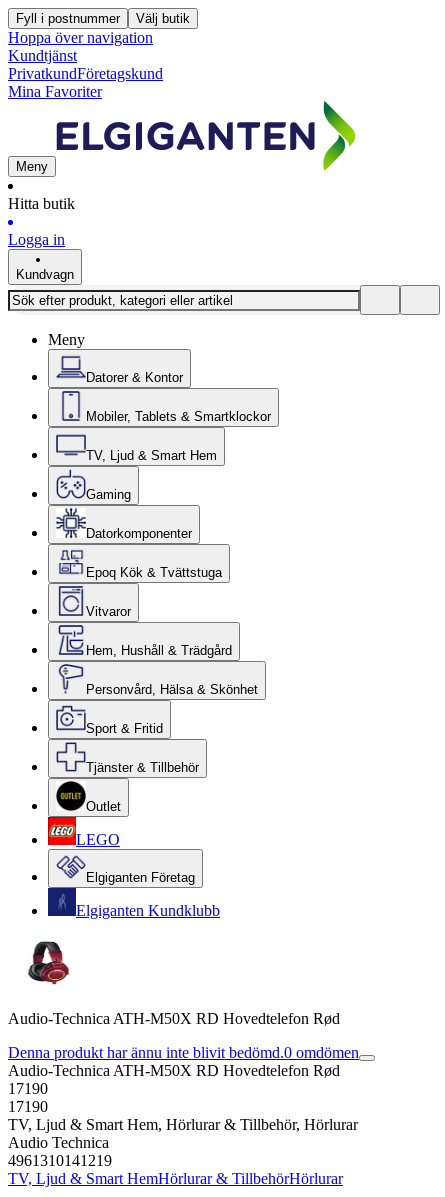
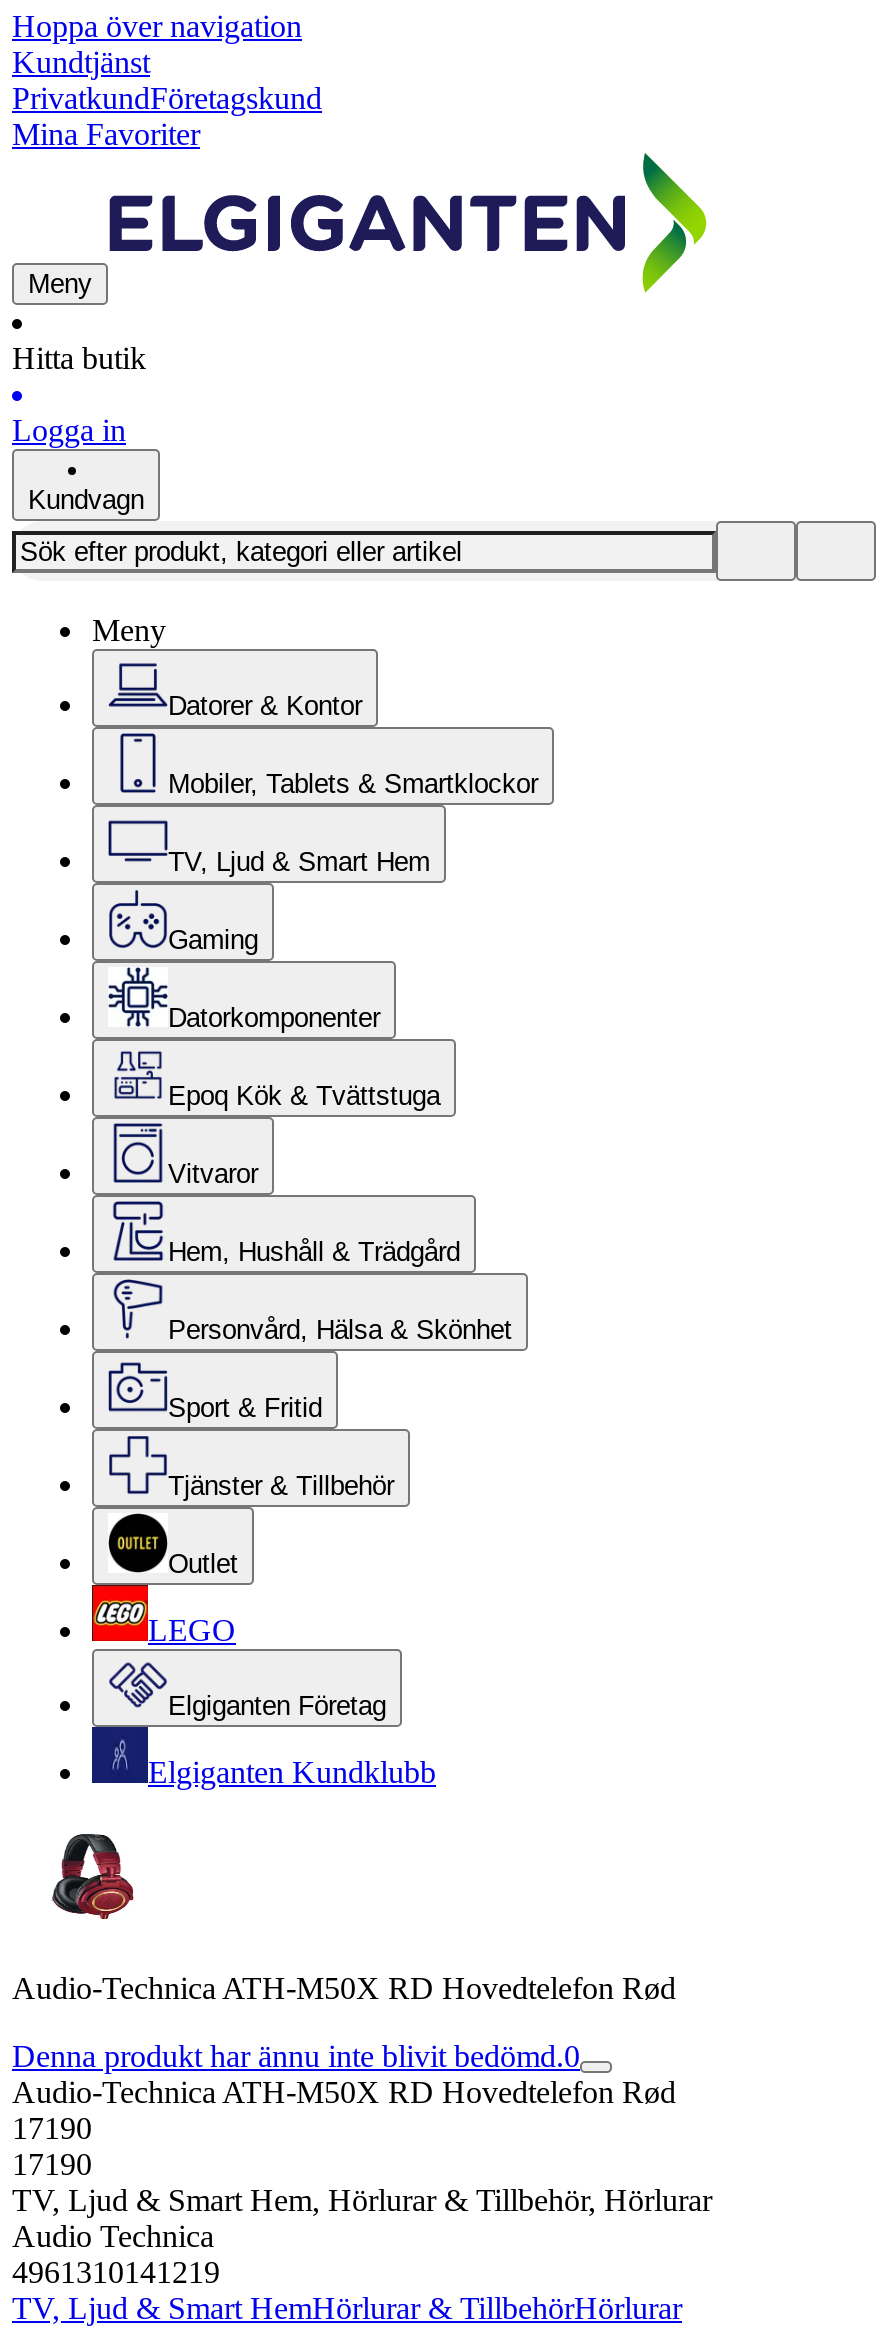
[16,11,190,26] Fyll i postnummer | Välj butik -> none
[8,1044,359,1061] Denna produkt har ännu inte blivit bedömd.0 omdömen -> [12,2039,580,2073] Denna produkt har ännu inte blivit bedömd.0

